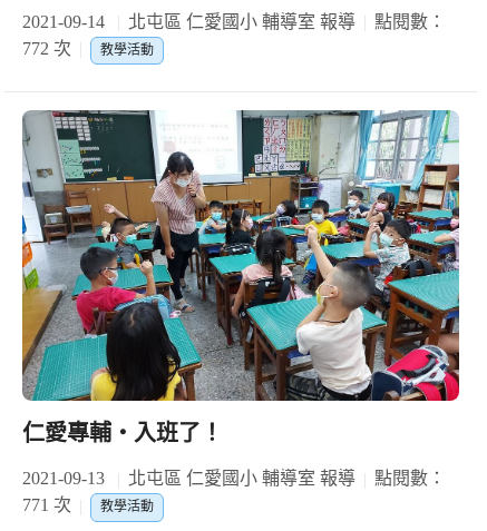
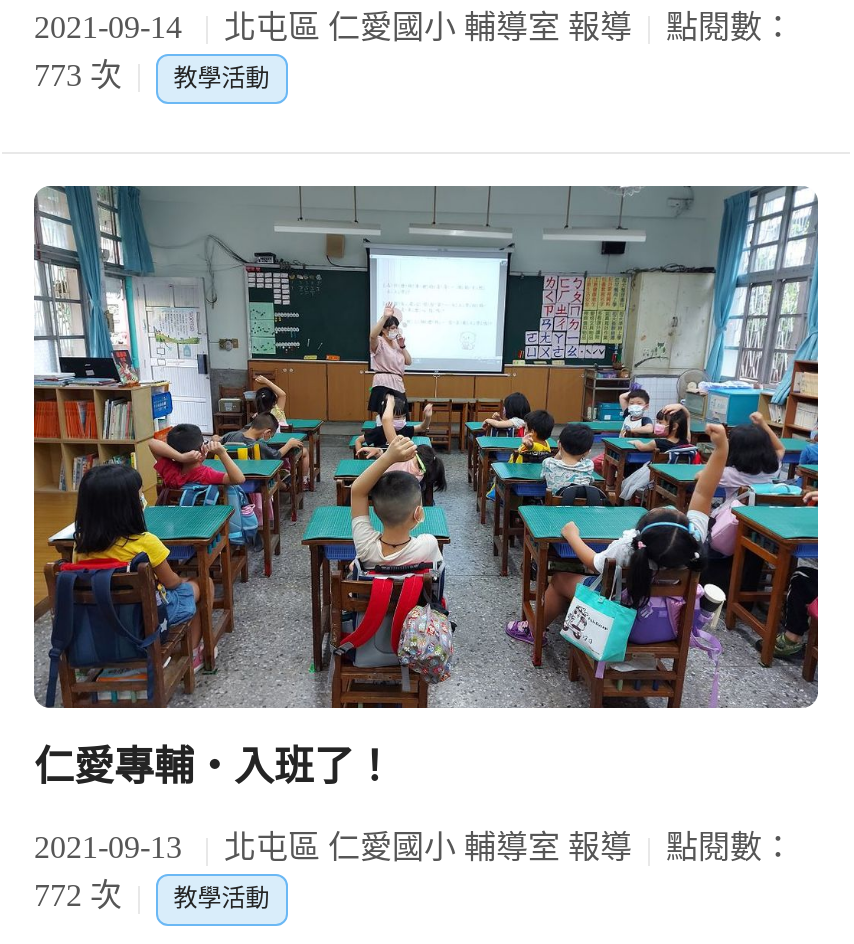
[22,39,154,58] 772 次 教學活動 -> [34,58,270,92] 773 次 教學活動
[21,109,460,402] [image] -> [32,184,820,710] [image]
[22,496,154,515] 771 次 教學活動 -> [34,879,270,913] 772 次 教學活動

